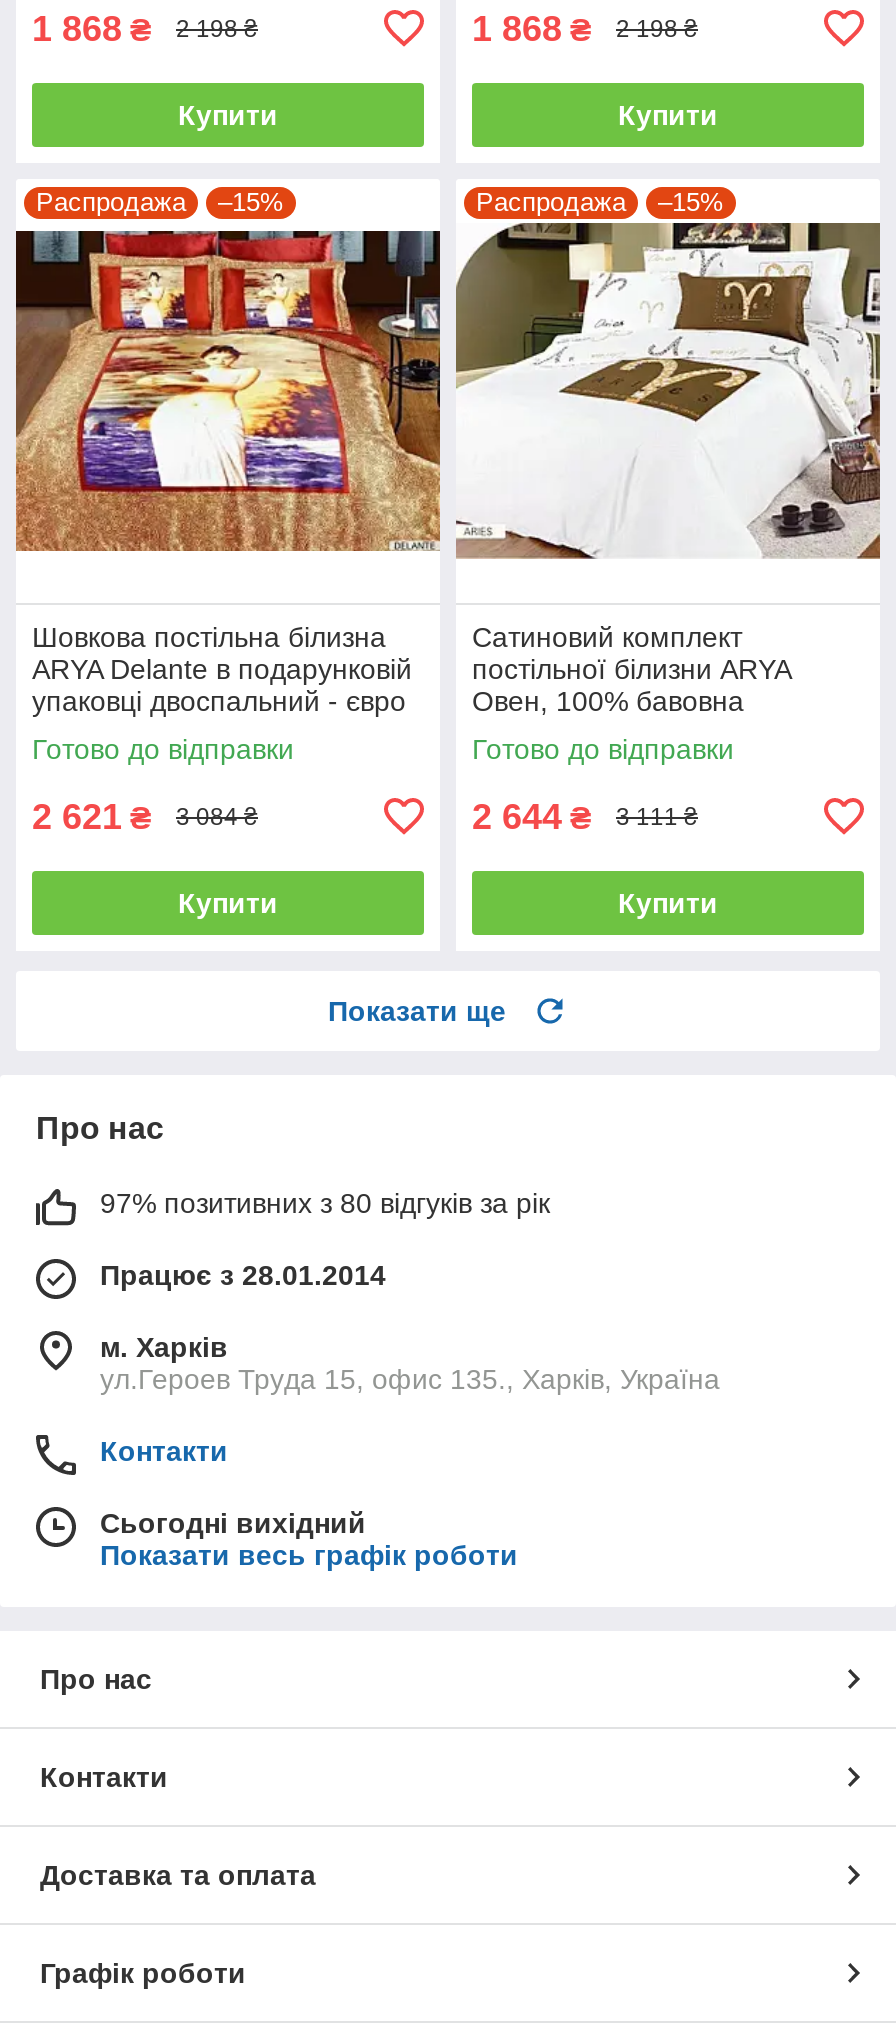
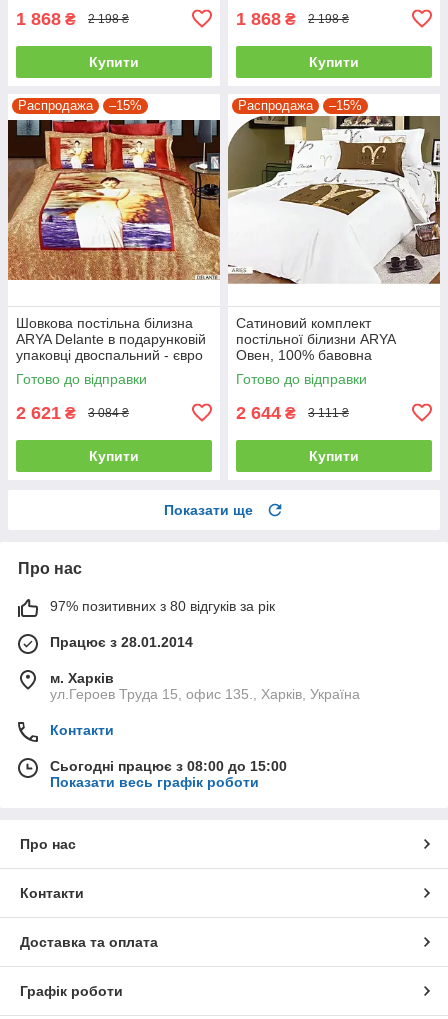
[100,1507,366,1539] Сьогодні вихідний -> [50,758,287,774] Сьогодні працює з 08:00 до 15:00

